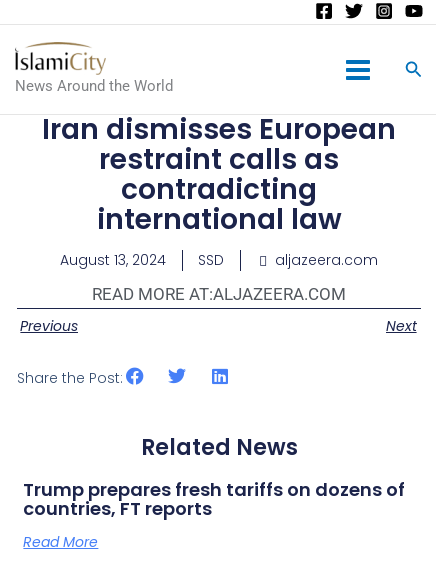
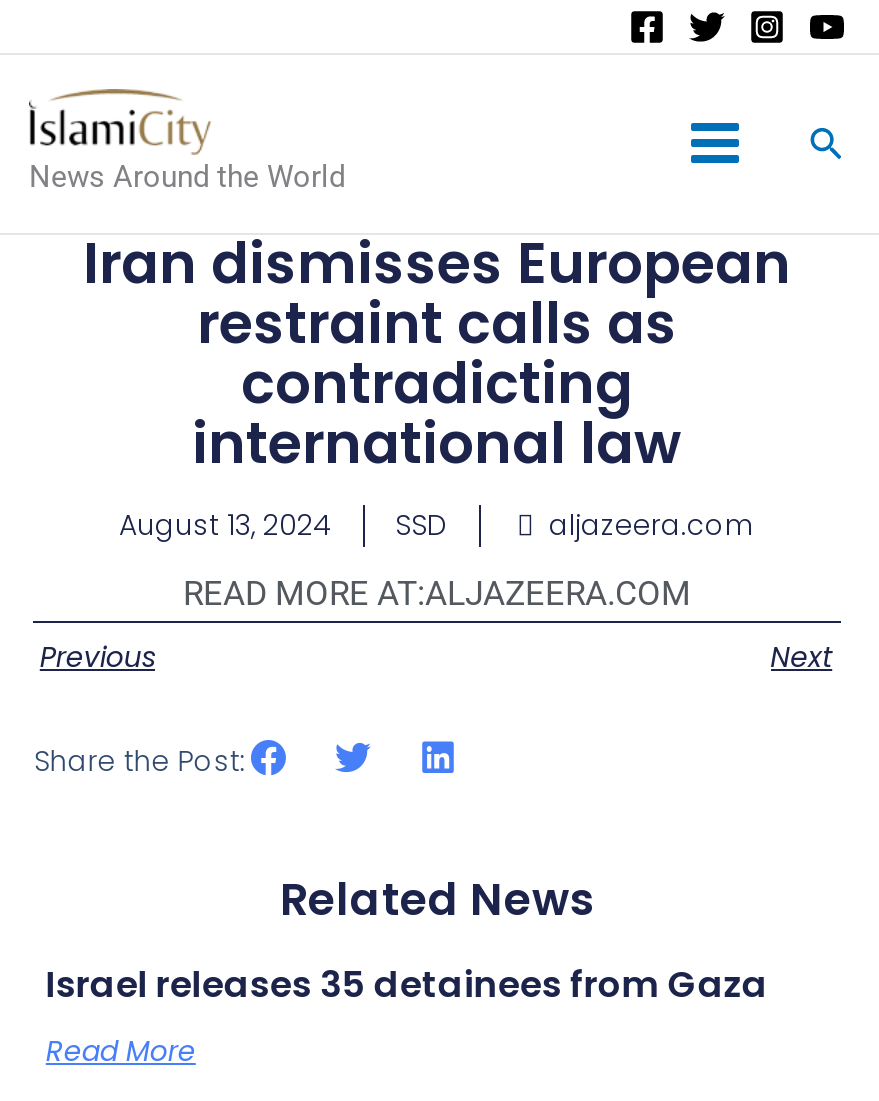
[23,477,405,521] Trump prepares fresh tariffs on dozens of | countries, FT reports -> [46,958,768,1008] Israel releases 35 detainees from Gaza

